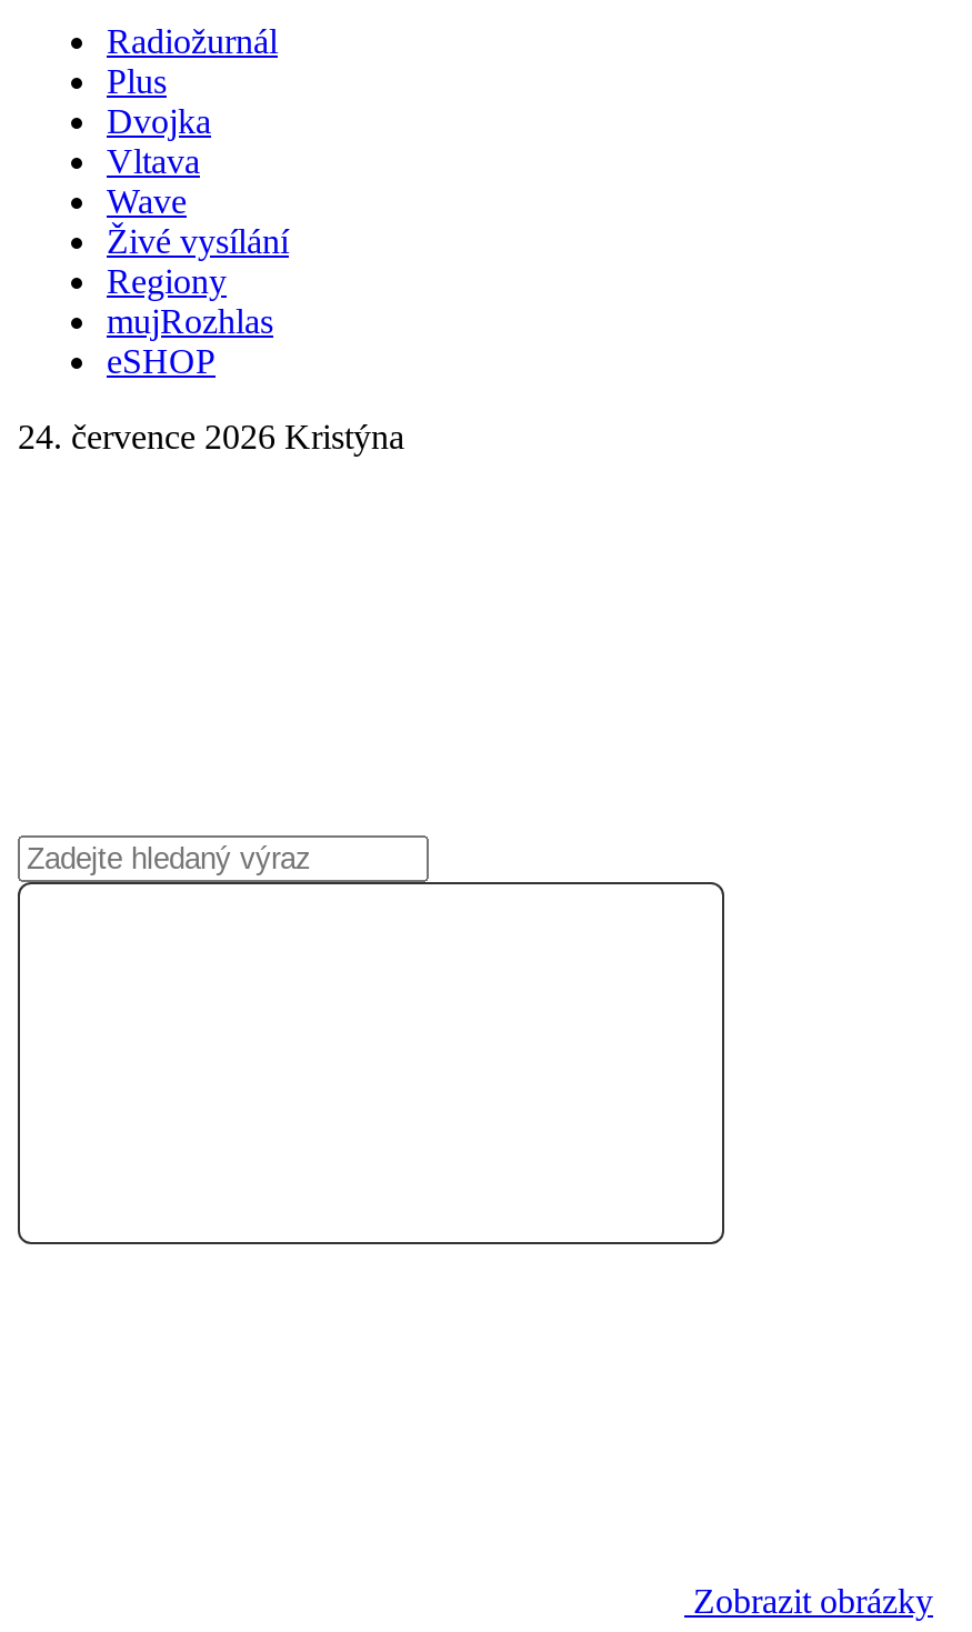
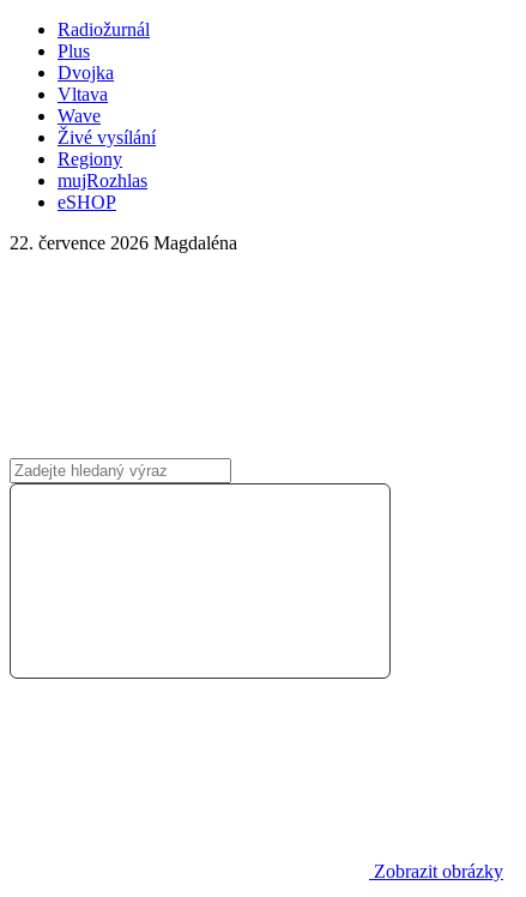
[18,418,404,455] 24. července 2026 Kristýna -> [10,233,237,253] 22. července 2026 Magdaléna

